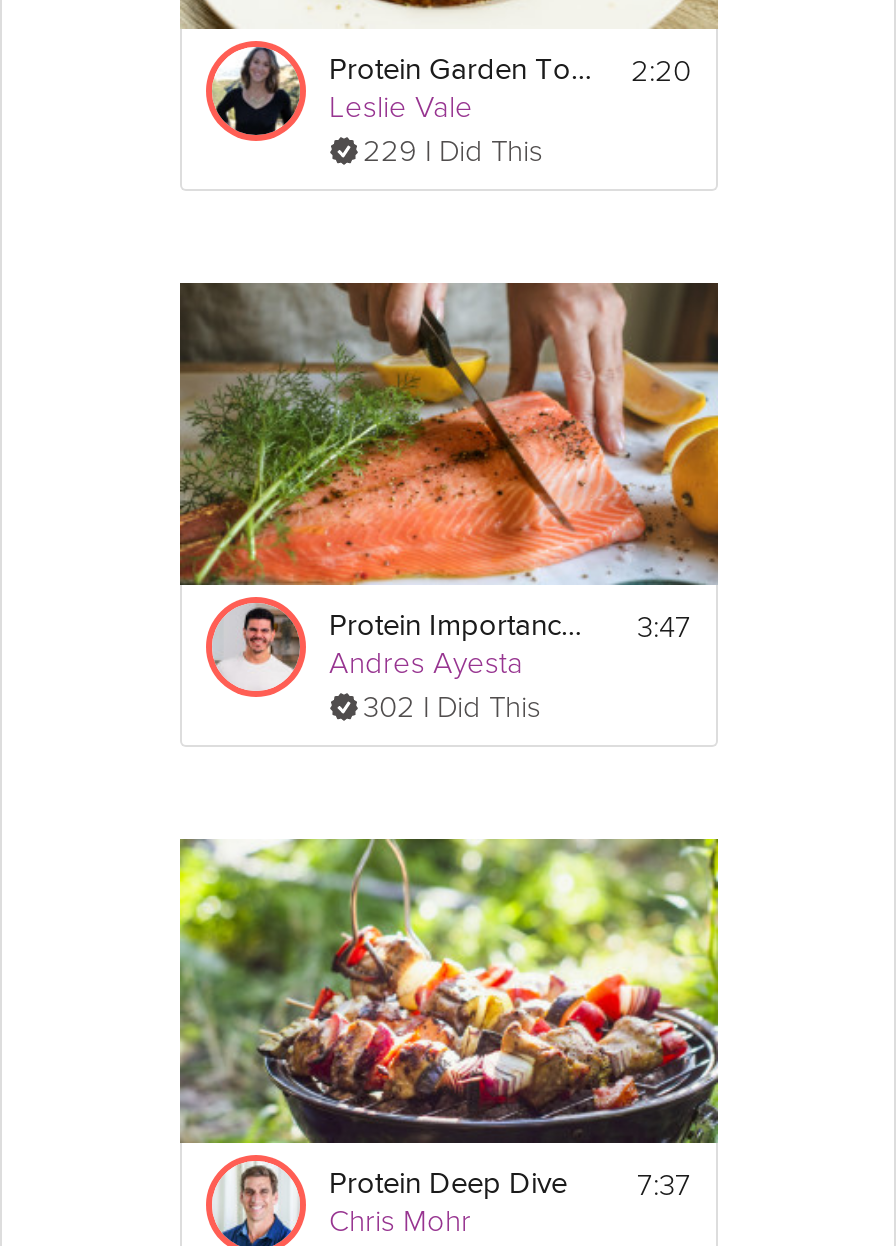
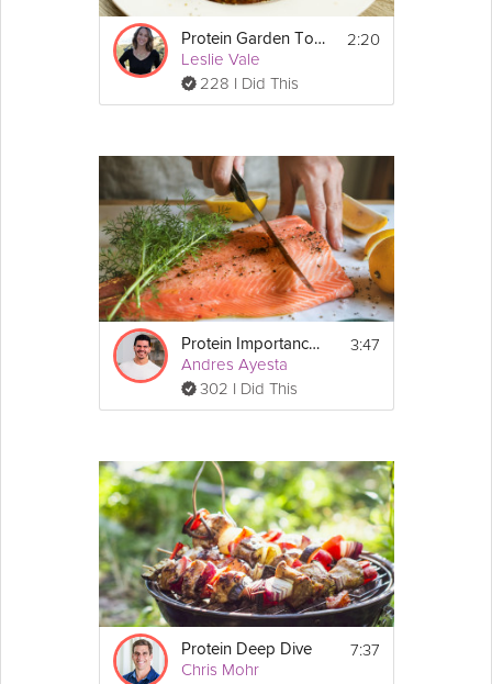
[363,134,543,170] 229 I Did This -> [199,73,298,93] 228 I Did This

